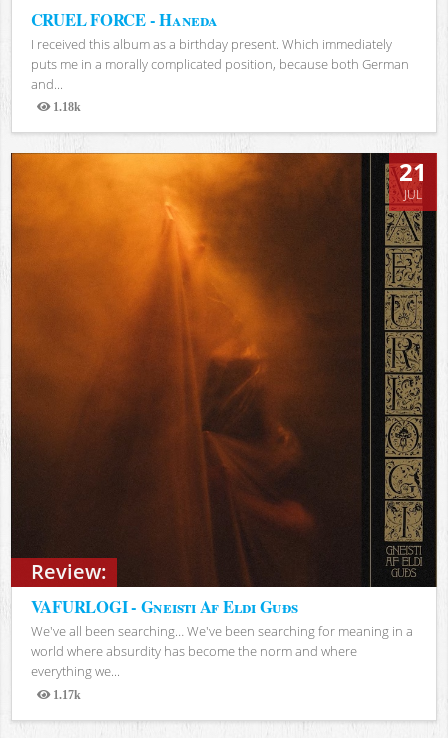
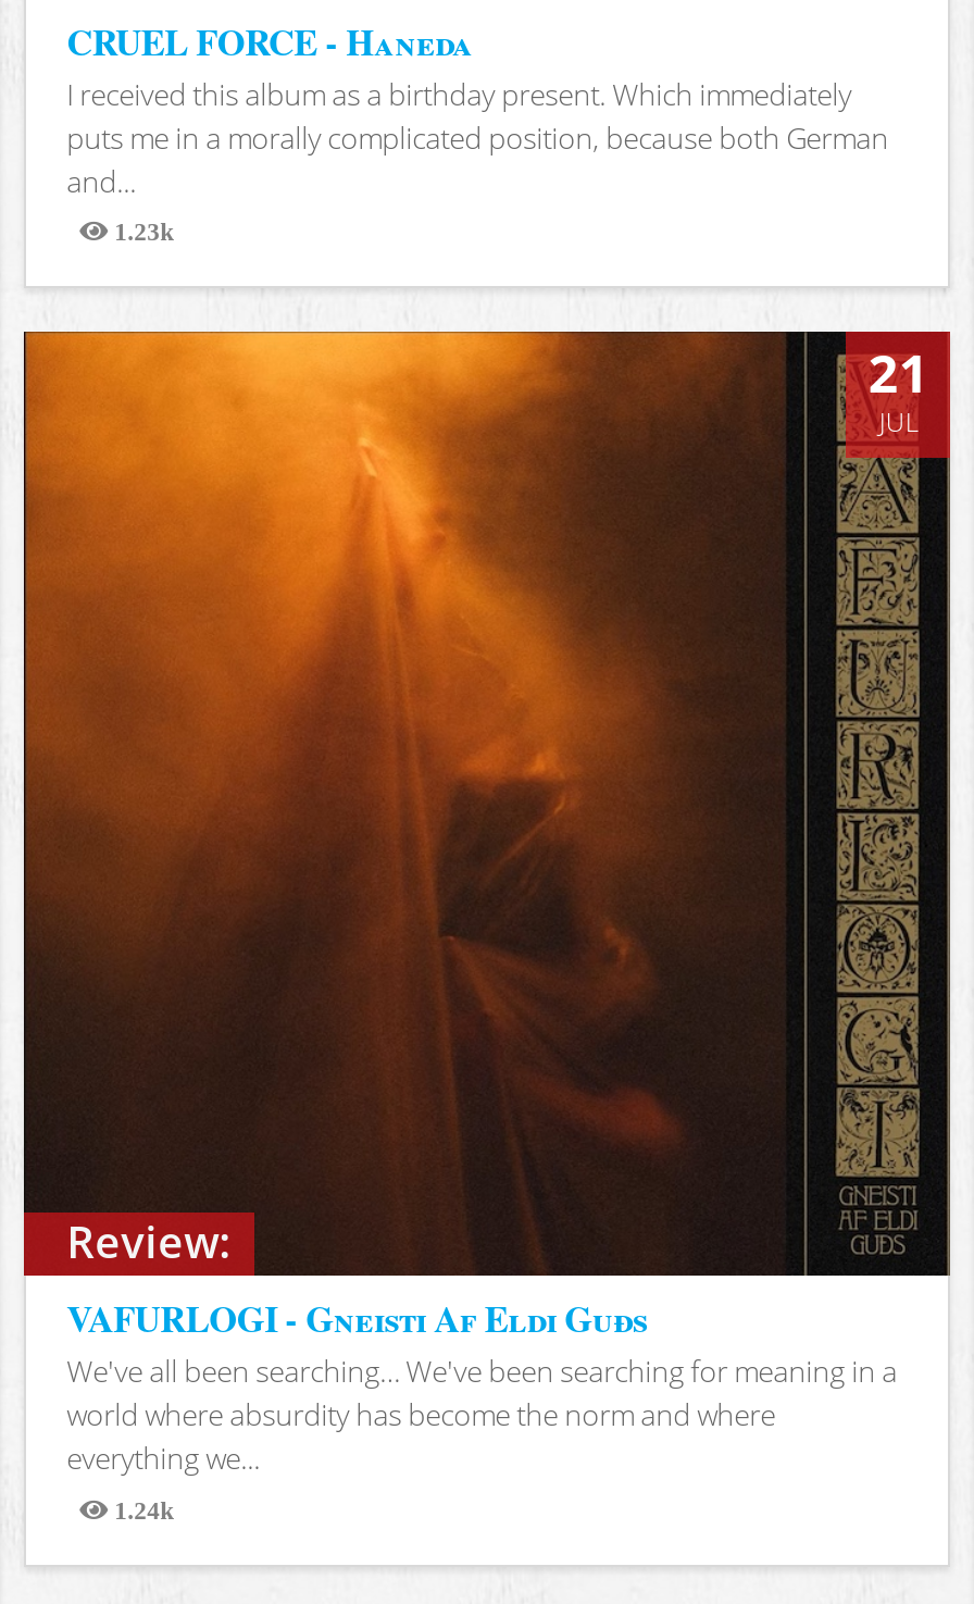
[50,101,81,112] 1.18k -> [108,219,175,243] 1.23k
[50,689,81,700] 1.17k -> [108,1497,175,1520] 1.24k

